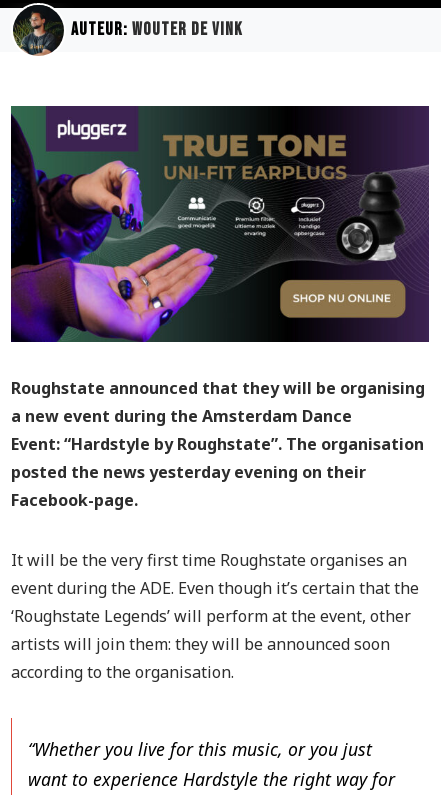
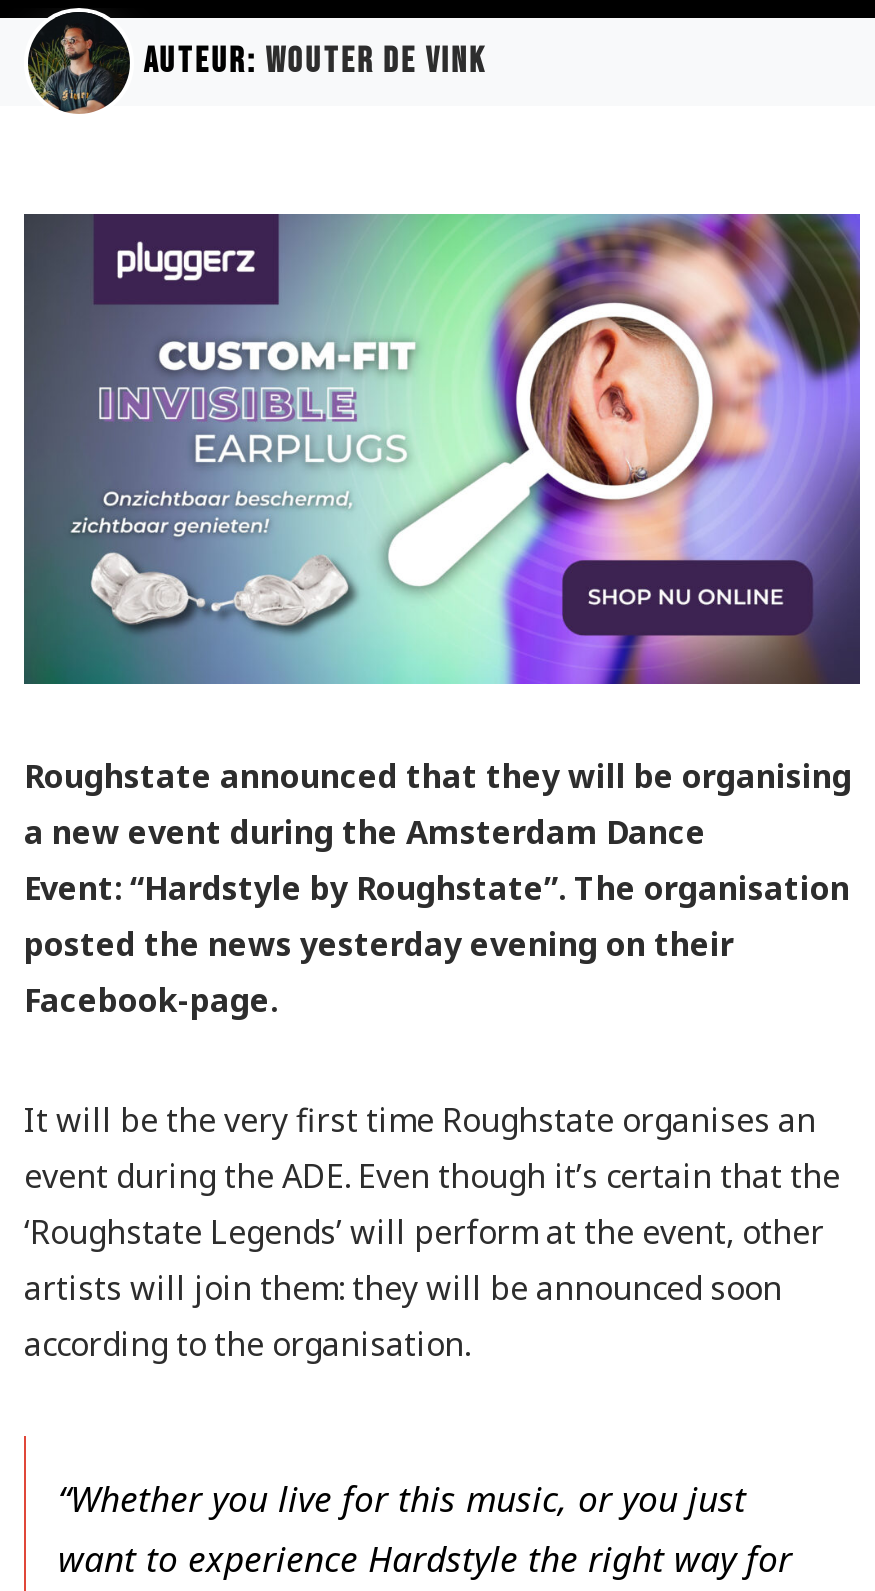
[11,105,430,343] [image] -> [24,212,862,686] [image]

